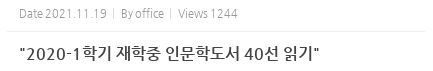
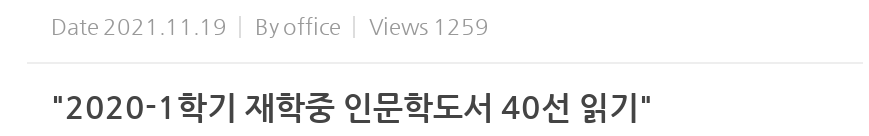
[19,7,238,20] Date 2021.11.19 By office Views 1244 -> [51,14,489,40] Date 2021.11.19 By office Views 1259

